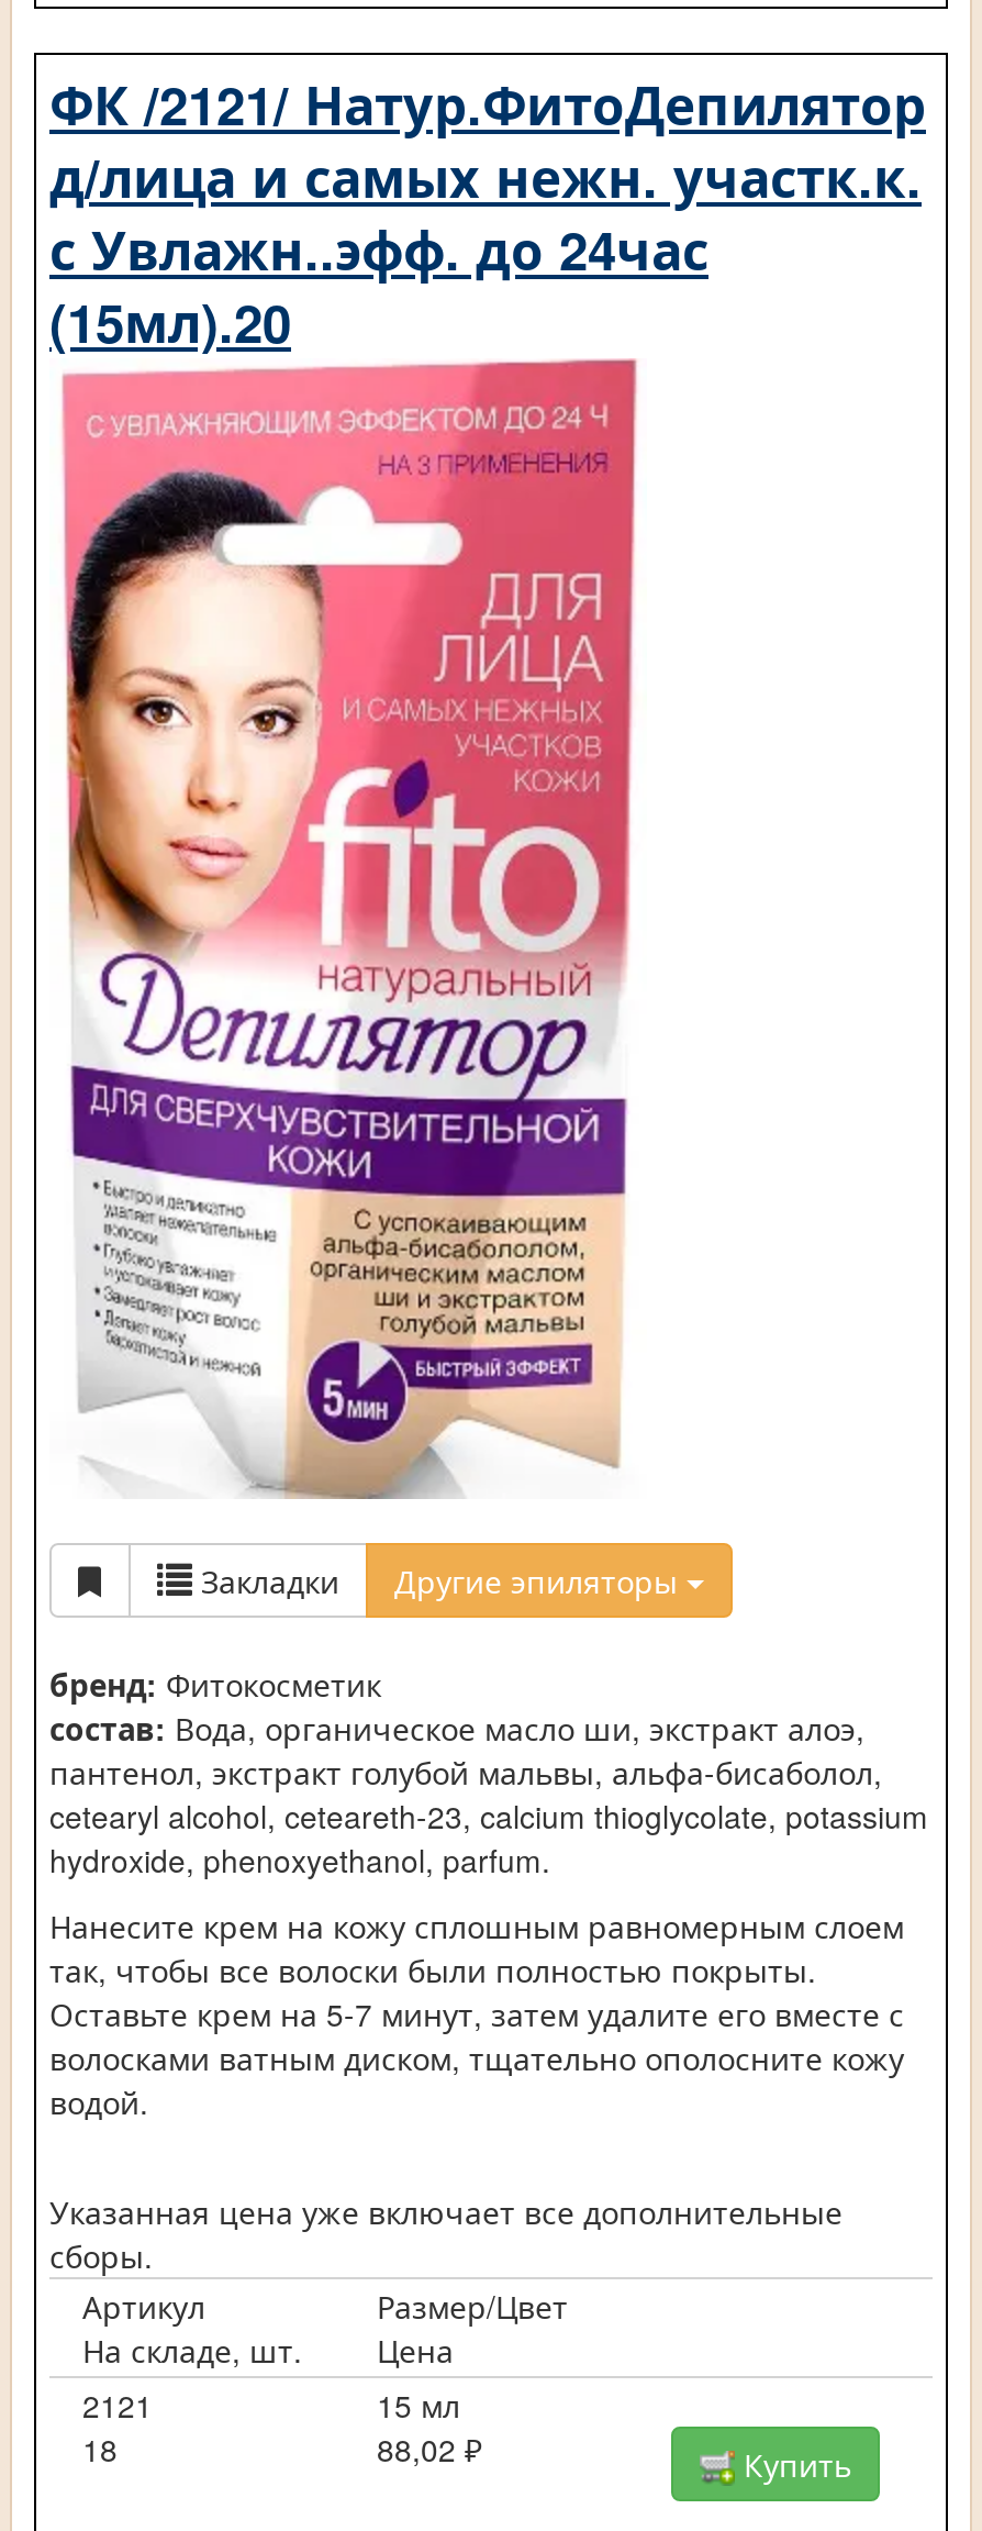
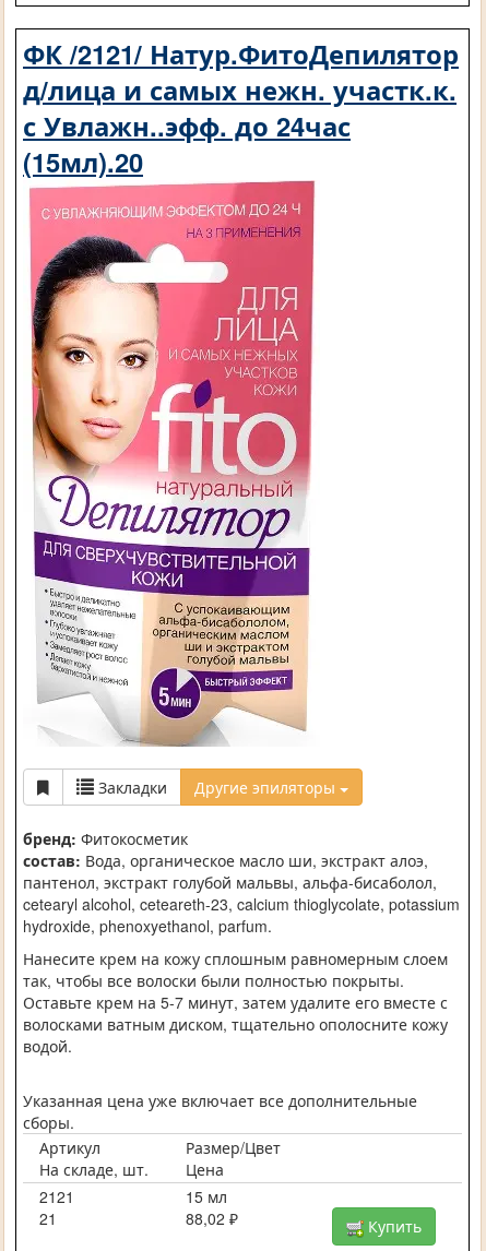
[82,2426,118,2470] 18 -> [39,1208,57,1230] 21

